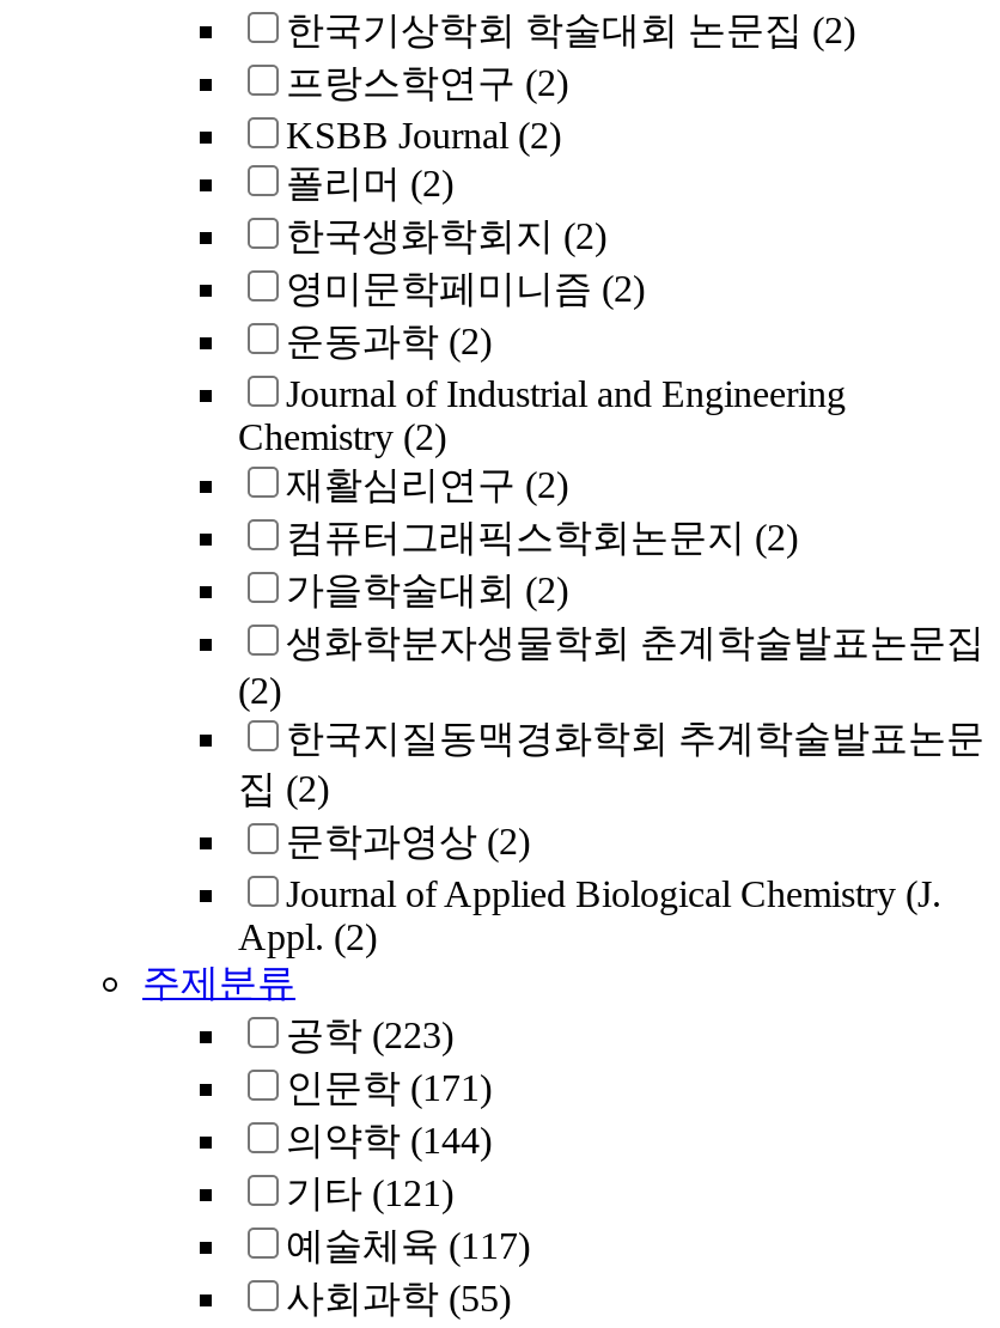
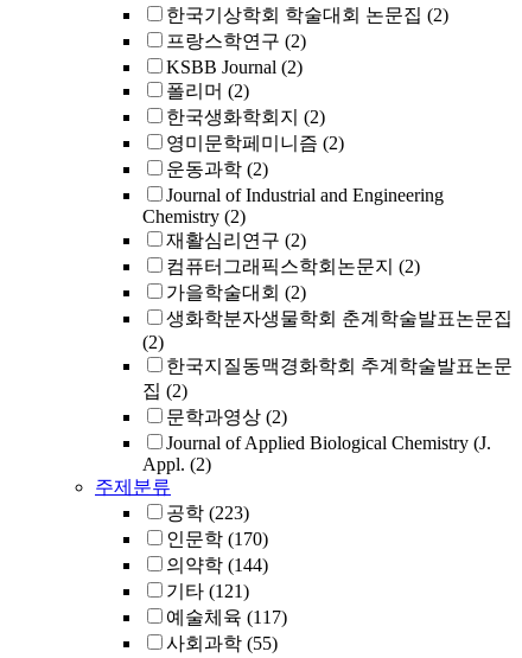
[286,1067,492,1108] 인문학 (171) -> [166,529,268,549] 인문학 (170)

